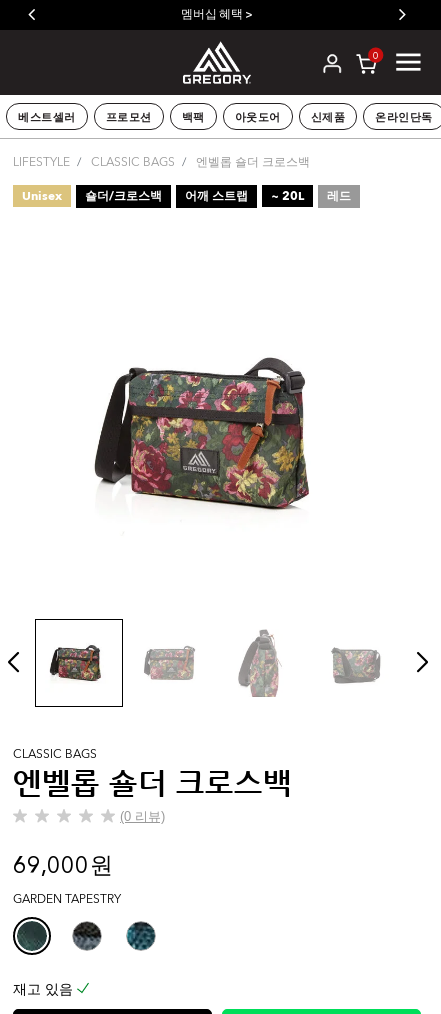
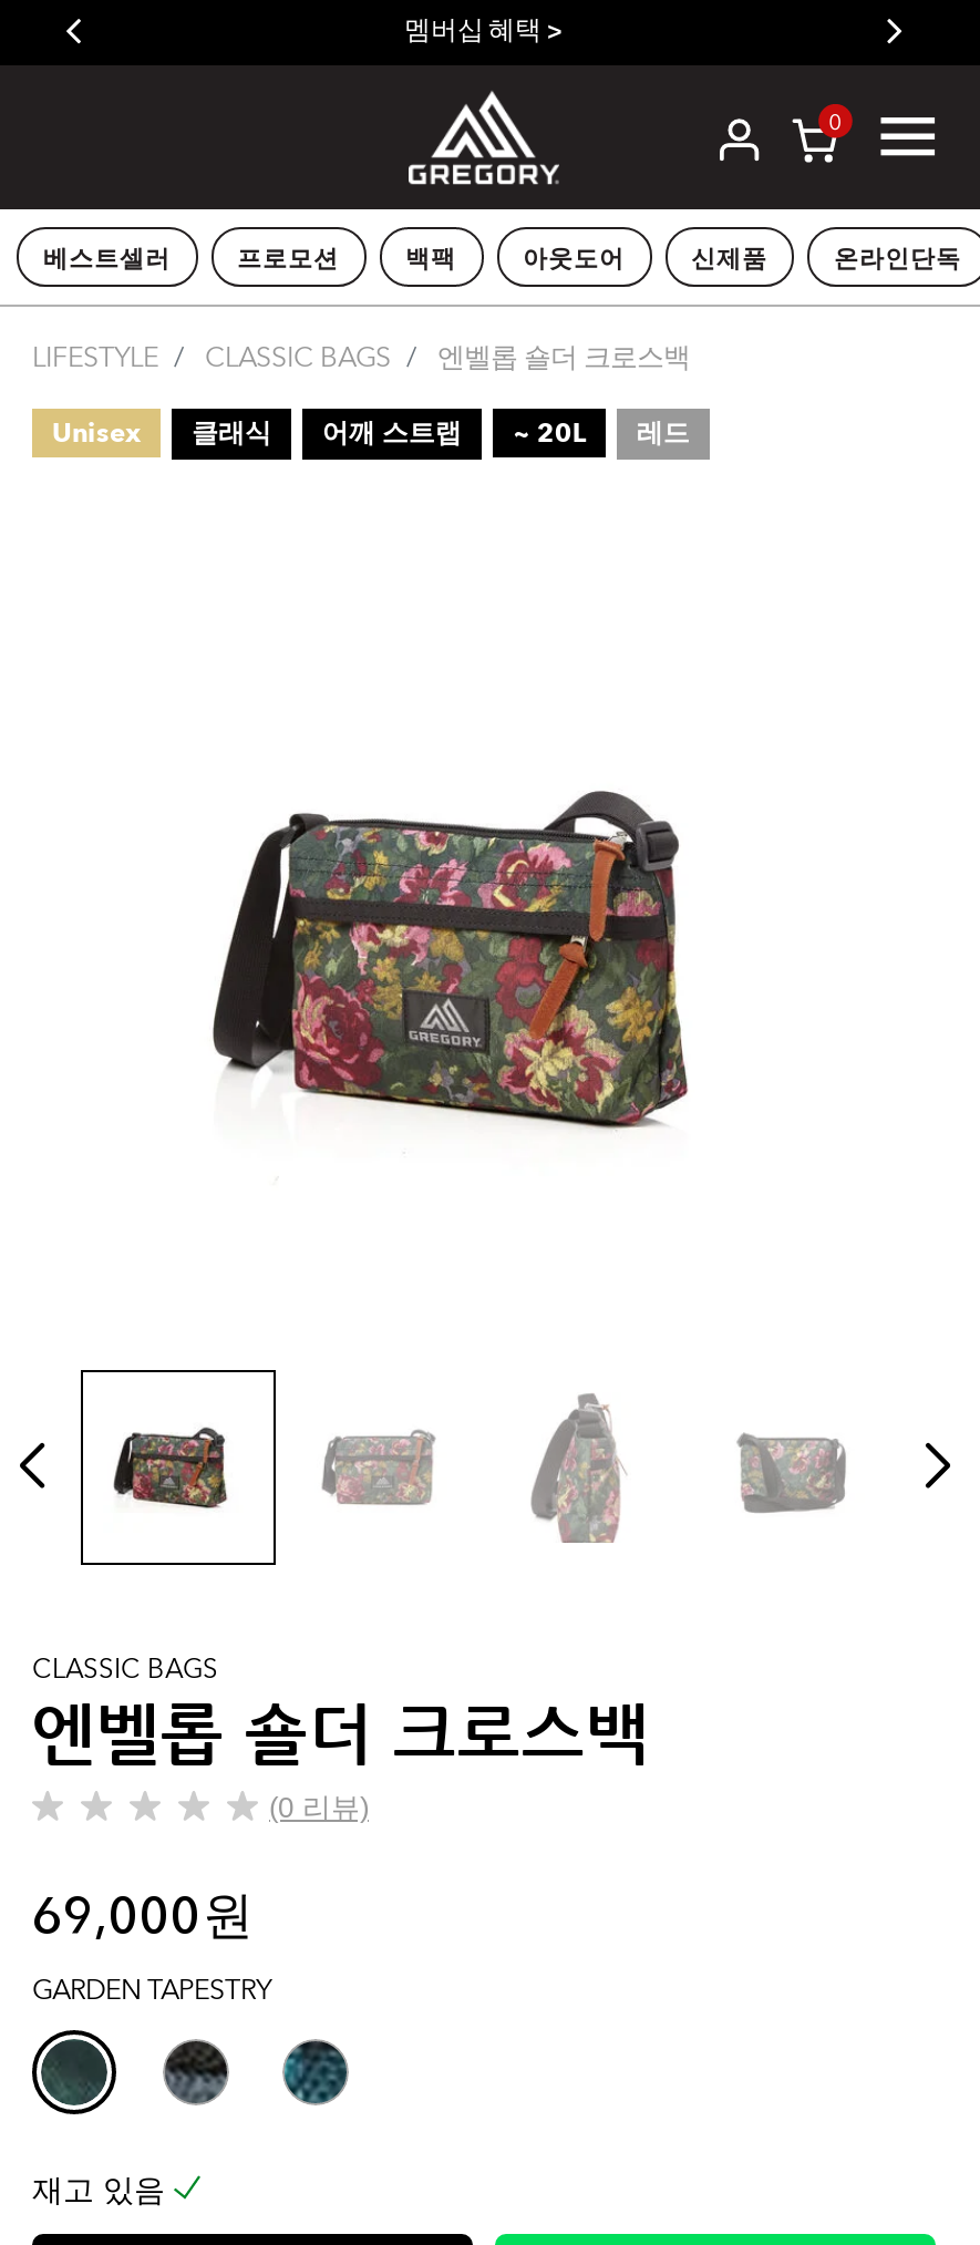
[85,188,162,204] 숄더/크로스백 -> [192,415,271,451] 클래식

